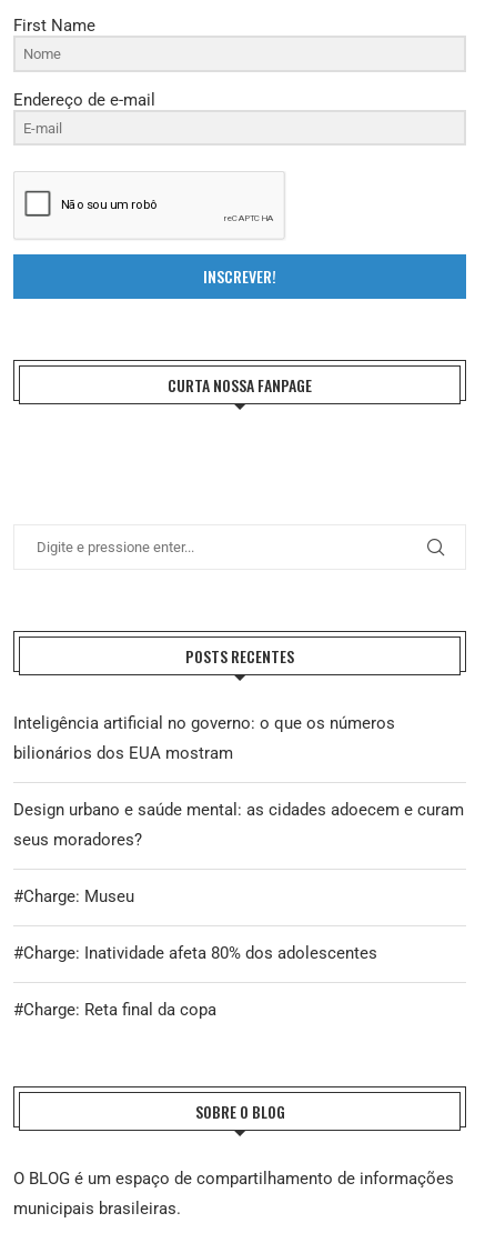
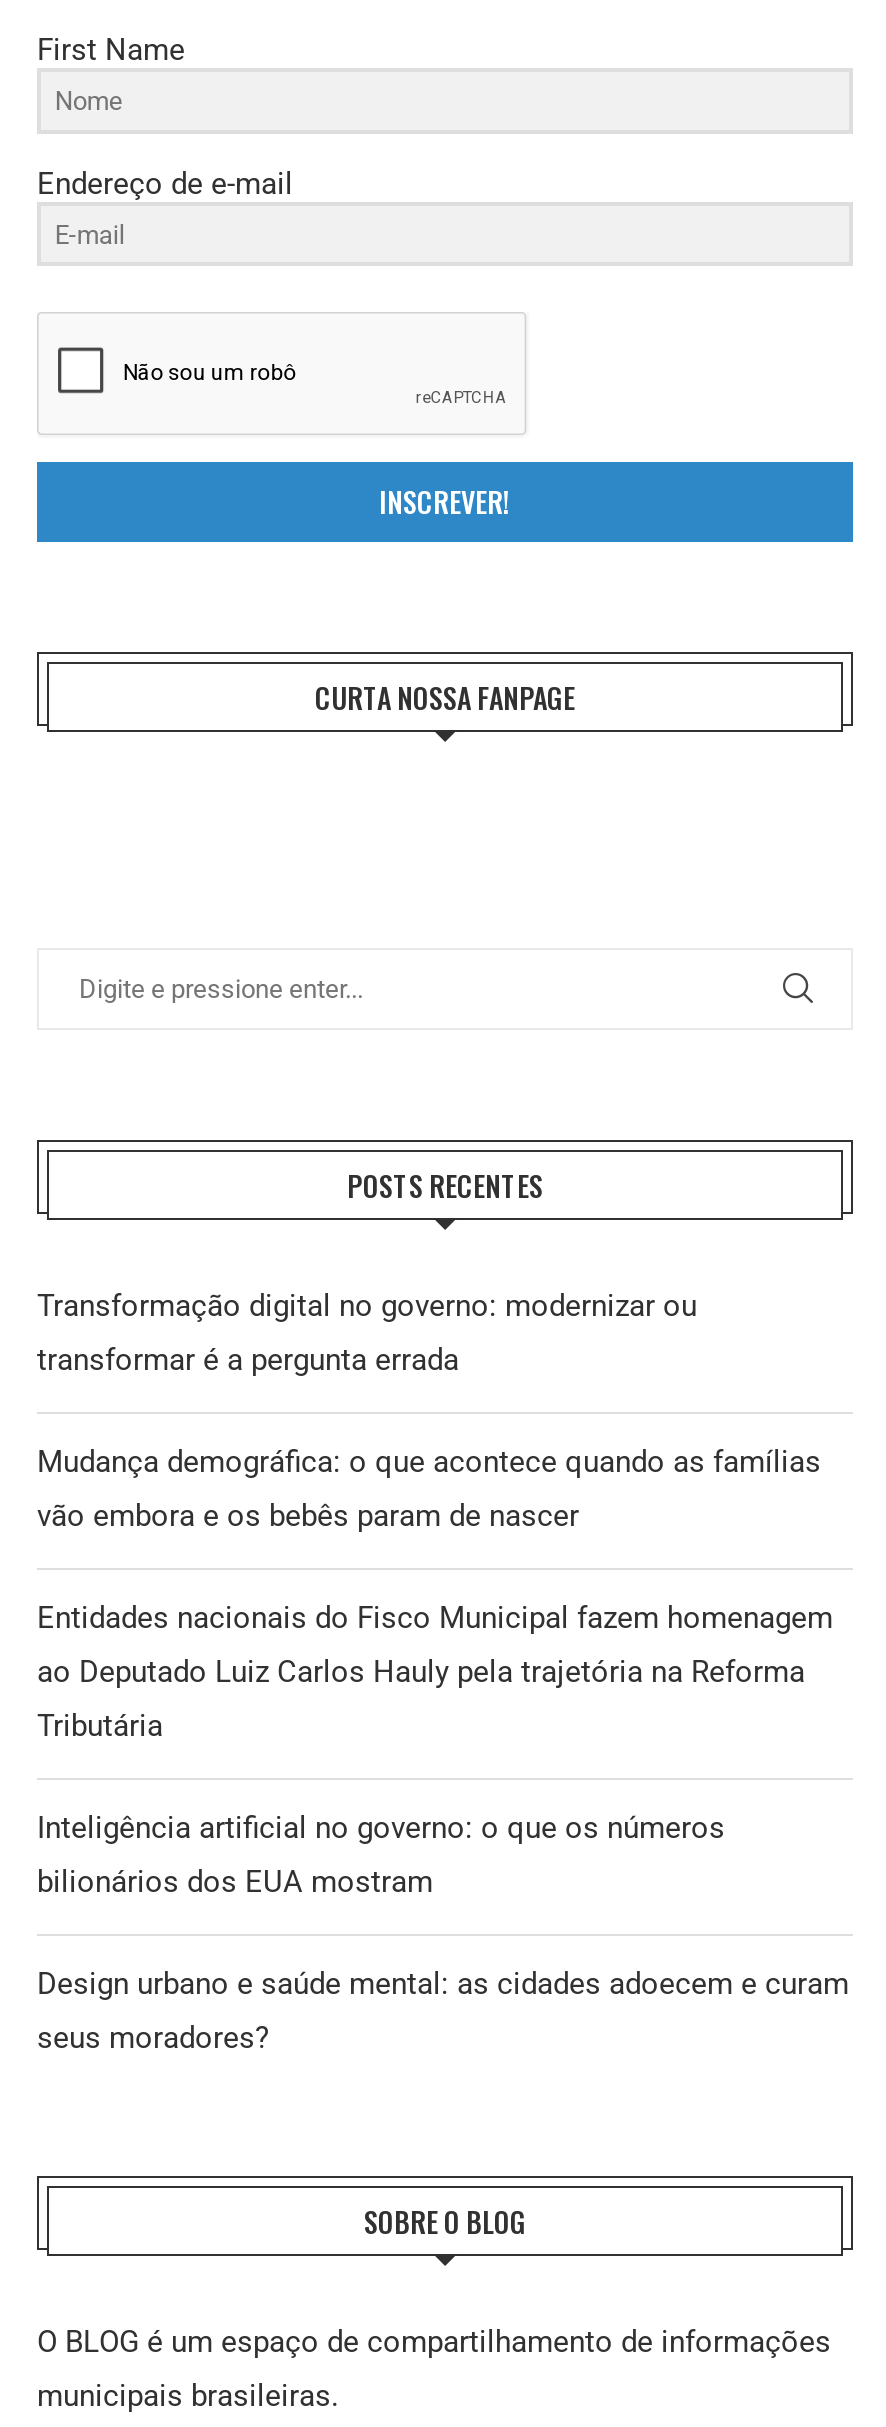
none -> [37,1288,833,1744] Transformação digital no governo: modernizar ou | transformar é a pergunta errada | Mudança demográfica: o que acontece quando as famílias | vão embora e os bebês param de nascer | Entidades nacionais do Fisco Municipal fazem homenagem | ao Deputado Luiz Carlos Hauly pela trajetória na Reforma | Tributária
moved [13,713,464,850] -> [37,1810,849,2056]: Inteligência artificial no governo: o que os números | bilionários dos EUA mostram | Design urbano e saúde mental: as cidades adoecem e curam | seus moradores?
[13,886,377,1020] #Charge: Museu | #Charge: Inatividade afeta 80% dos adolescentes | #Charge: Reta final da copa -> none

